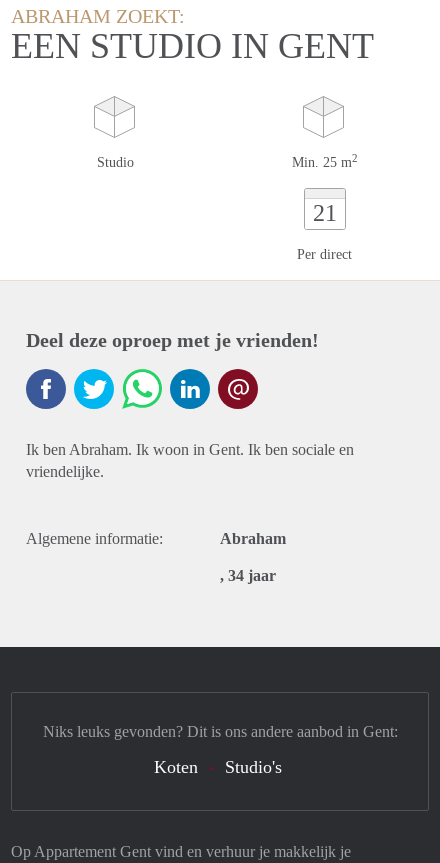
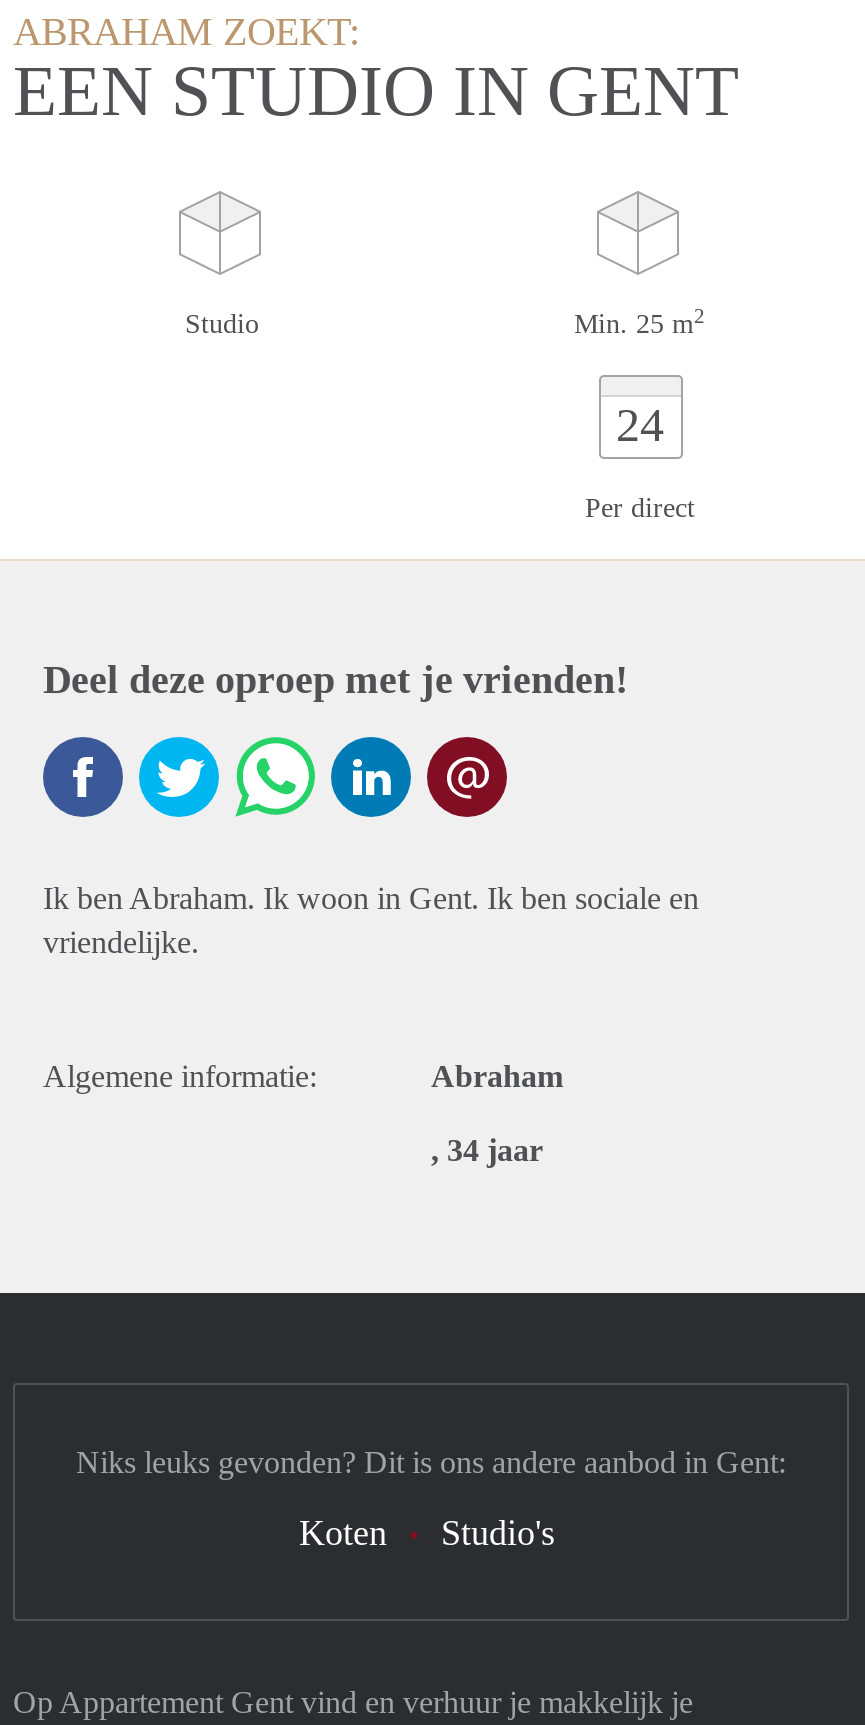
[312,200,336,226] 21 -> [616,399,664,451] 24

